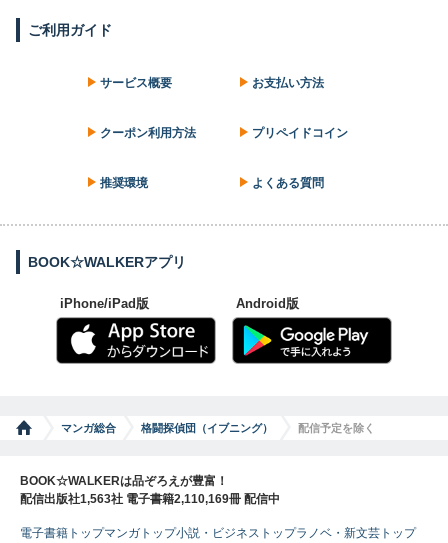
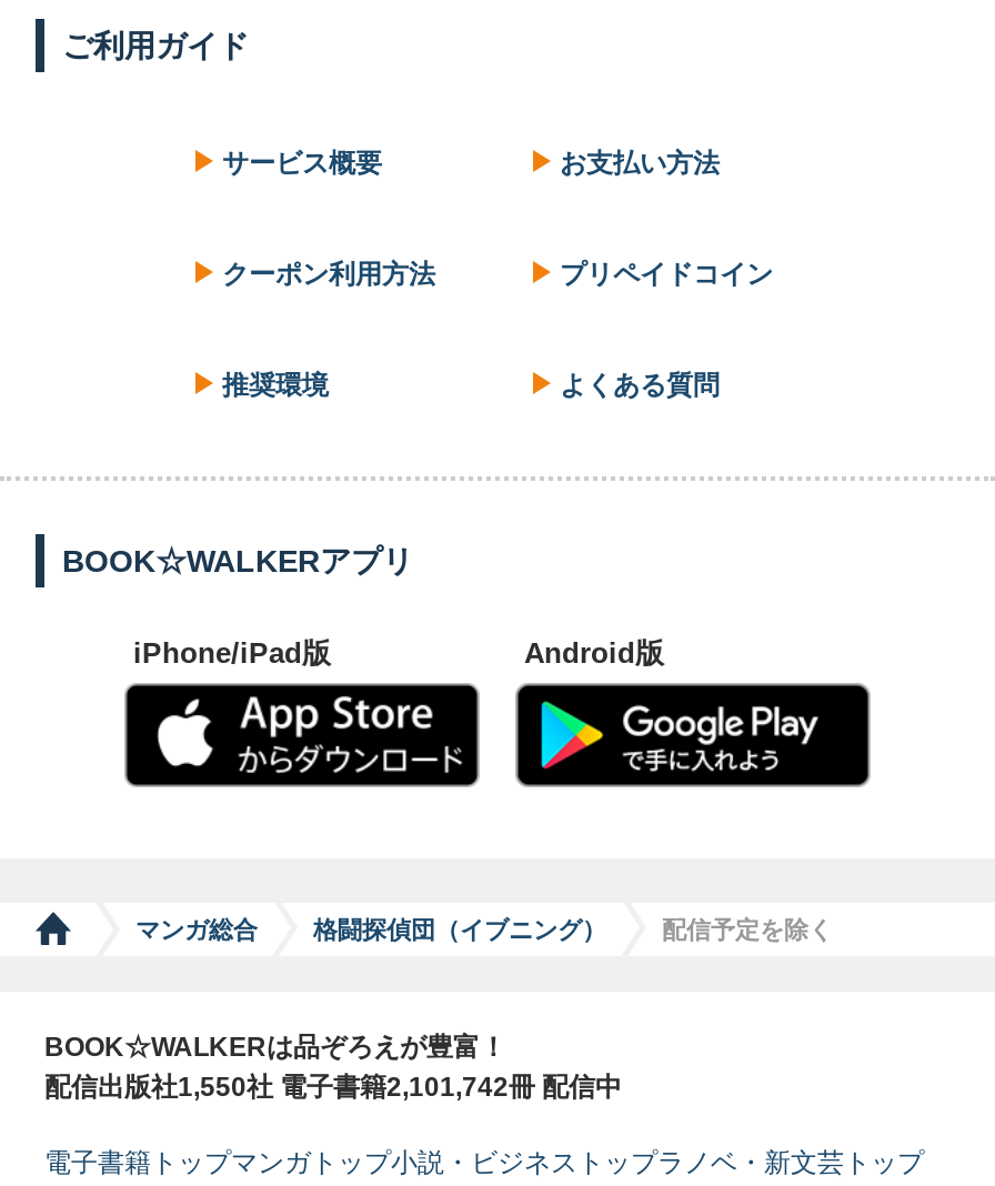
[20,492,280,506] 配信出版社1,563社 電子書籍2,110,169冊 配信中 -> [44,1073,622,1104] 配信出版社1,550社 電子書籍2,101,742冊 配信中

